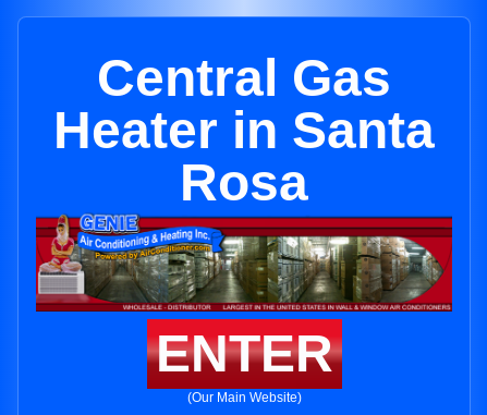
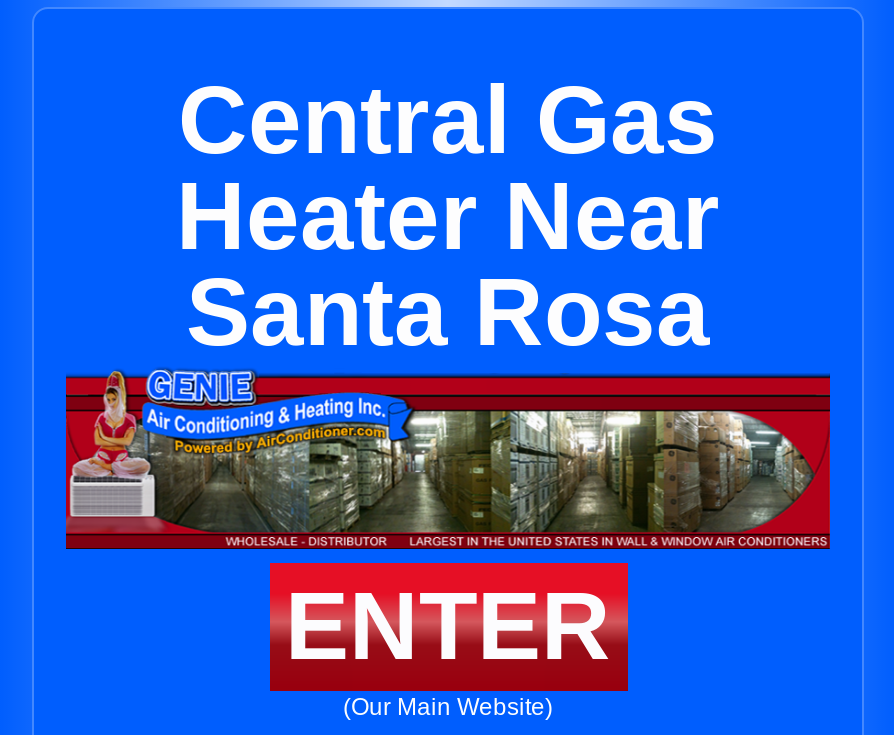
[53,101,435,211] Heater in Santa | Rosa -> [176,163,720,365] Heater Near | Santa Rosa

